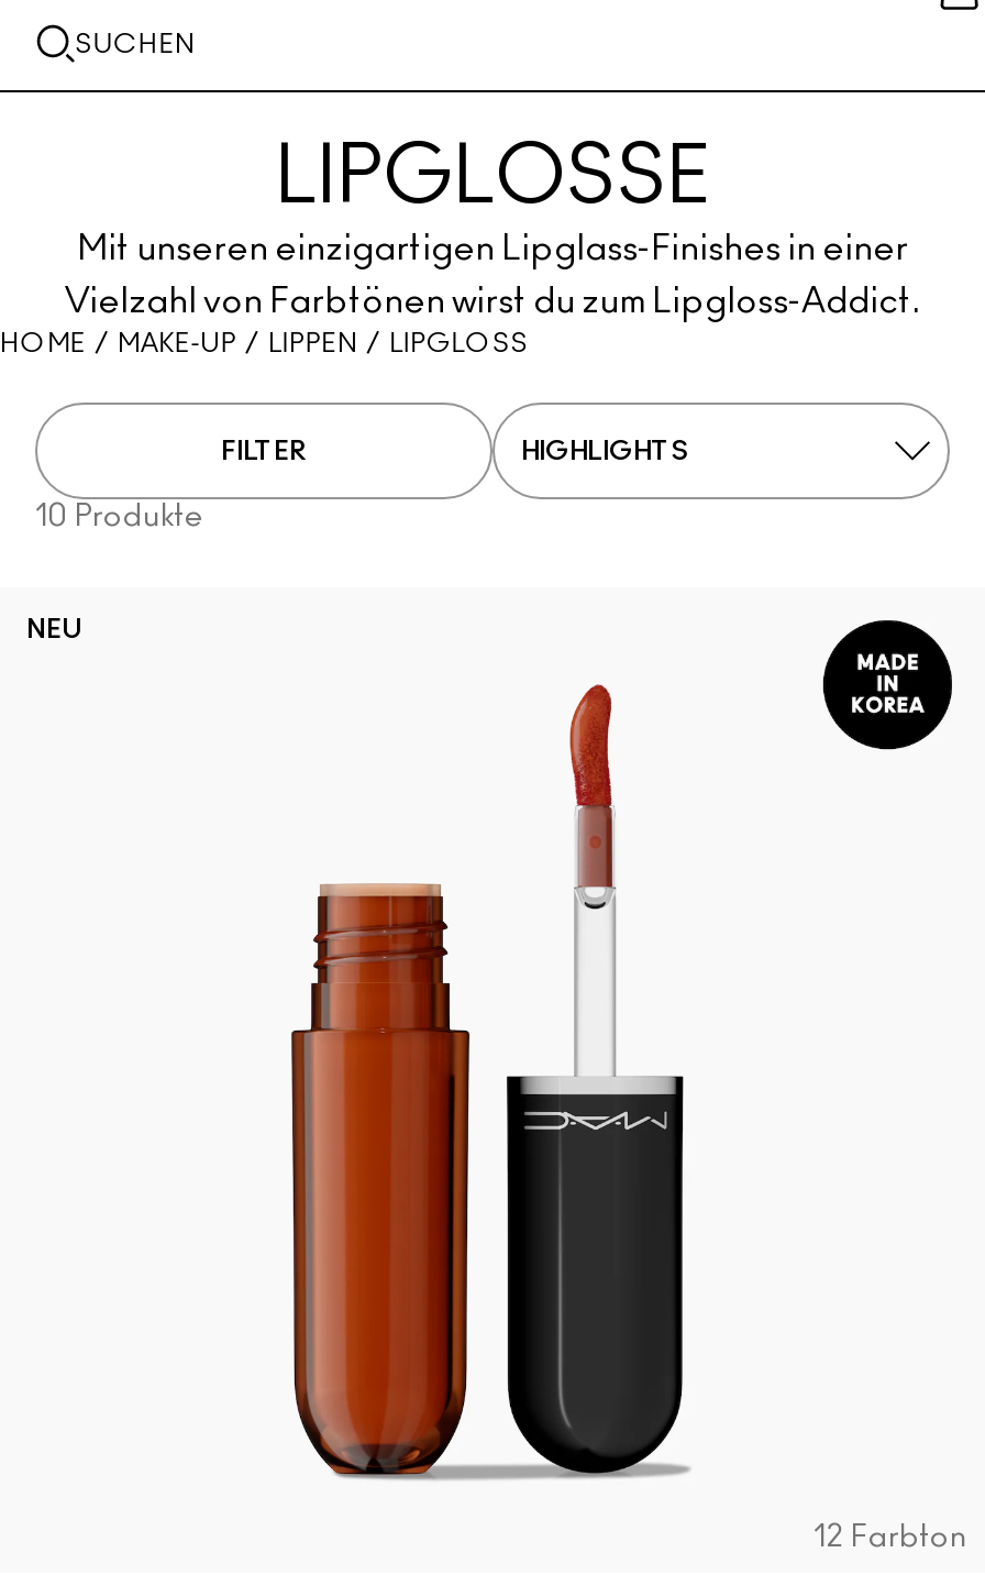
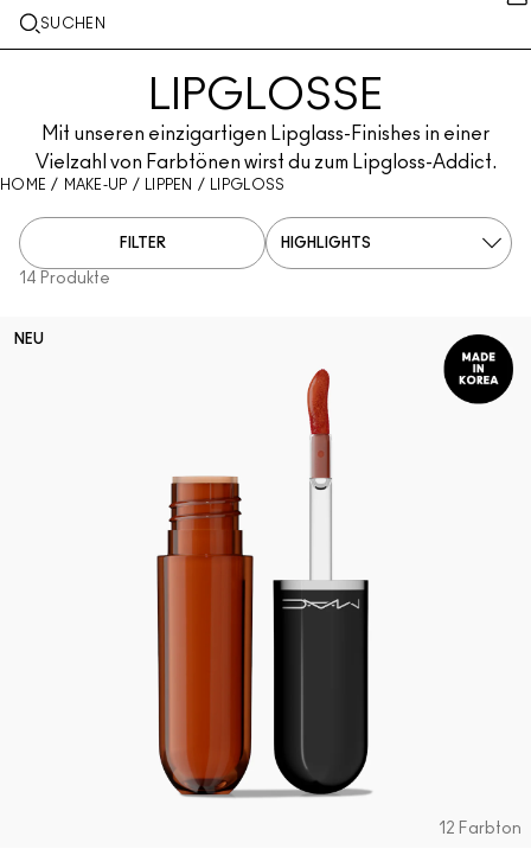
[35,502,204,532] 10 Produkte -> [19,270,110,287] 14 Produkte

